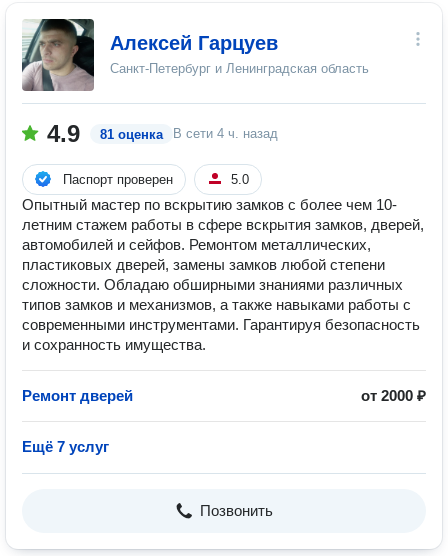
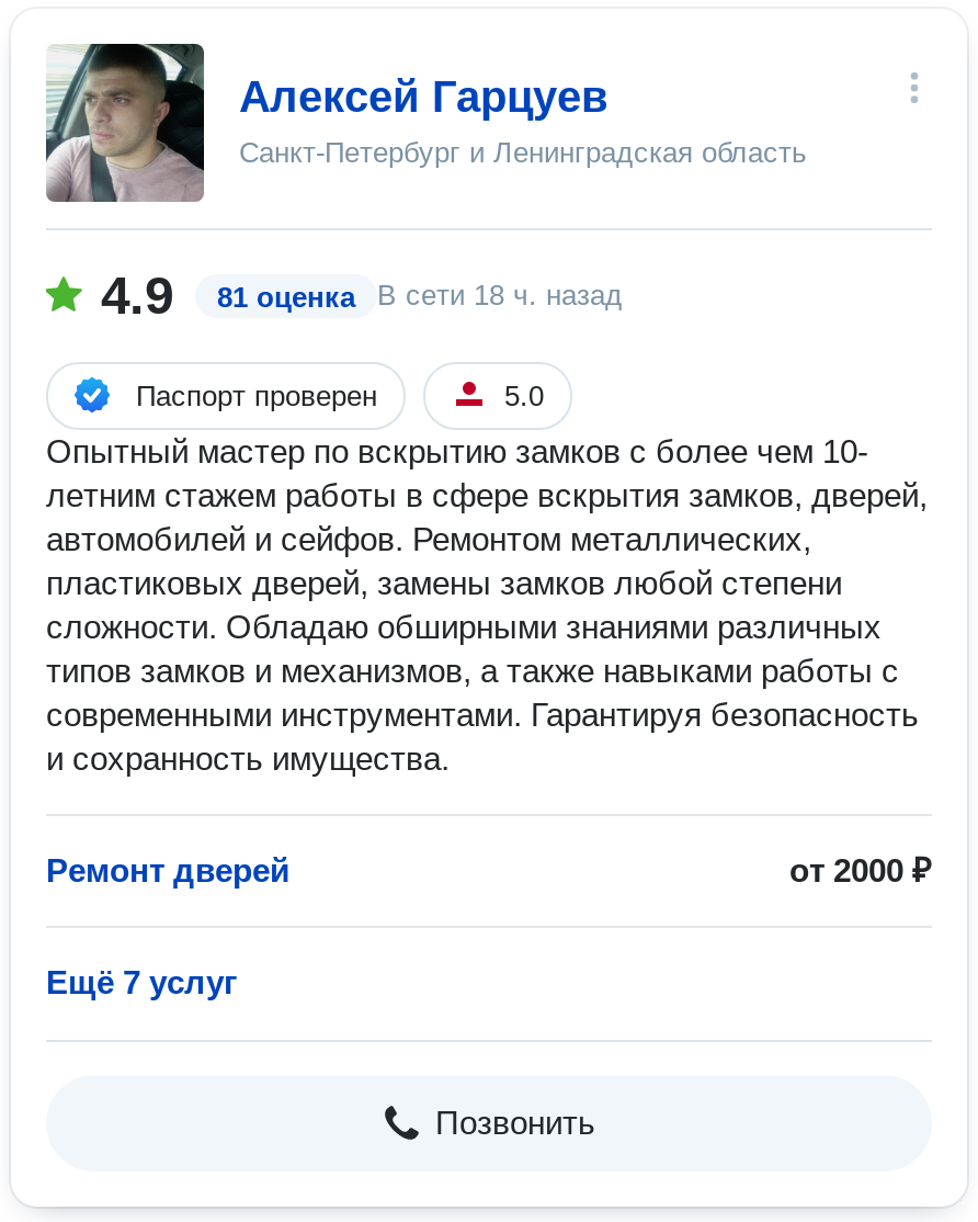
[47,120,278,147] 4.9 81 оценка В сети 4 ч. назад -> [101,265,623,325] 4.9 81 оценка В сети 18 ч. назад

